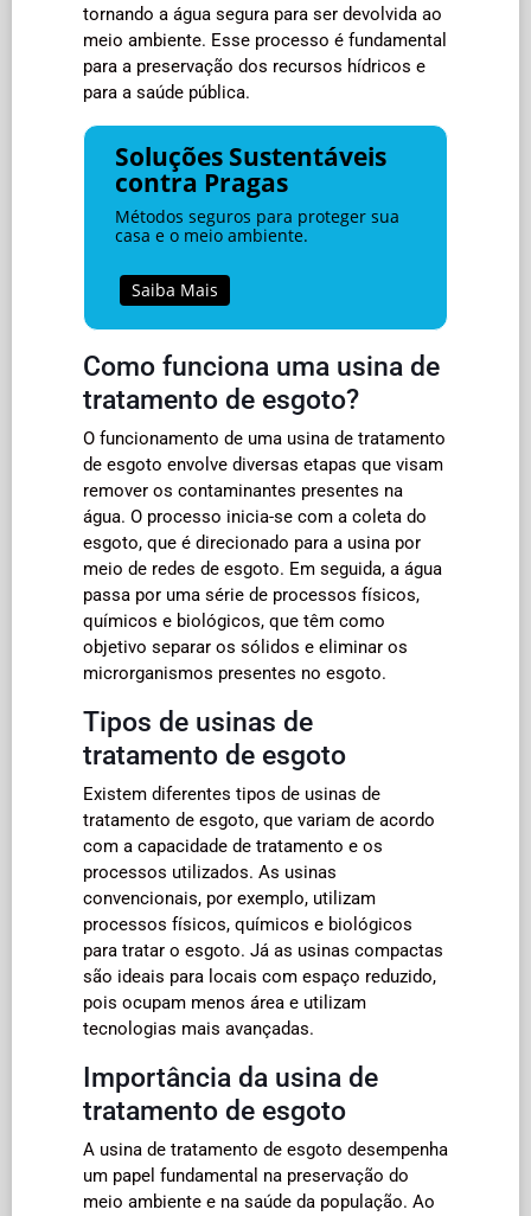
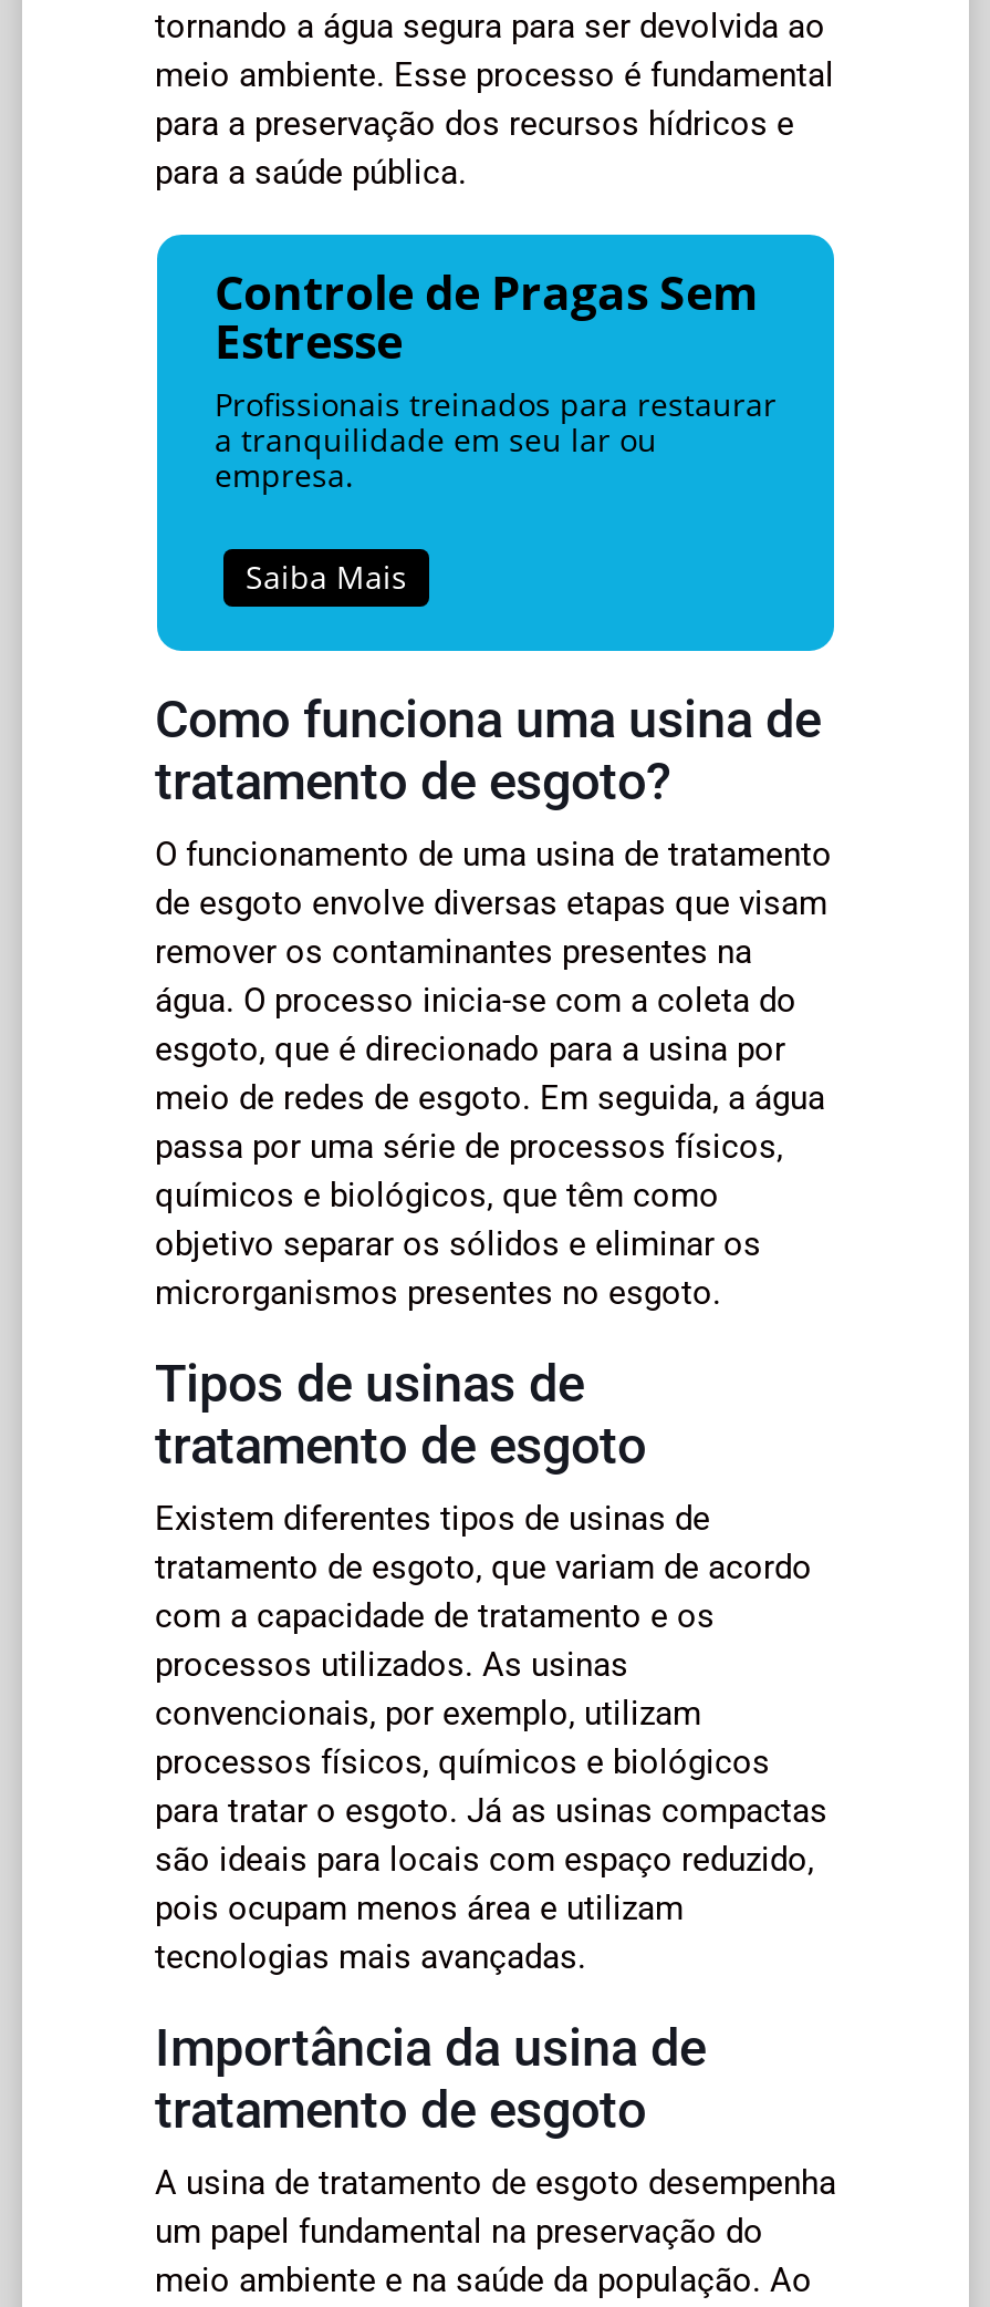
[115,140,399,247] Soluções Sustentáveis | contra Pragas | Métodos seguros para proteger sua | casa e o meio ambiente. -> [215,261,777,496] Controle de Pragas Sem | Estresse | Profissionais treinados para restaurar | a tranquilidade em seu lar ou | empresa.

